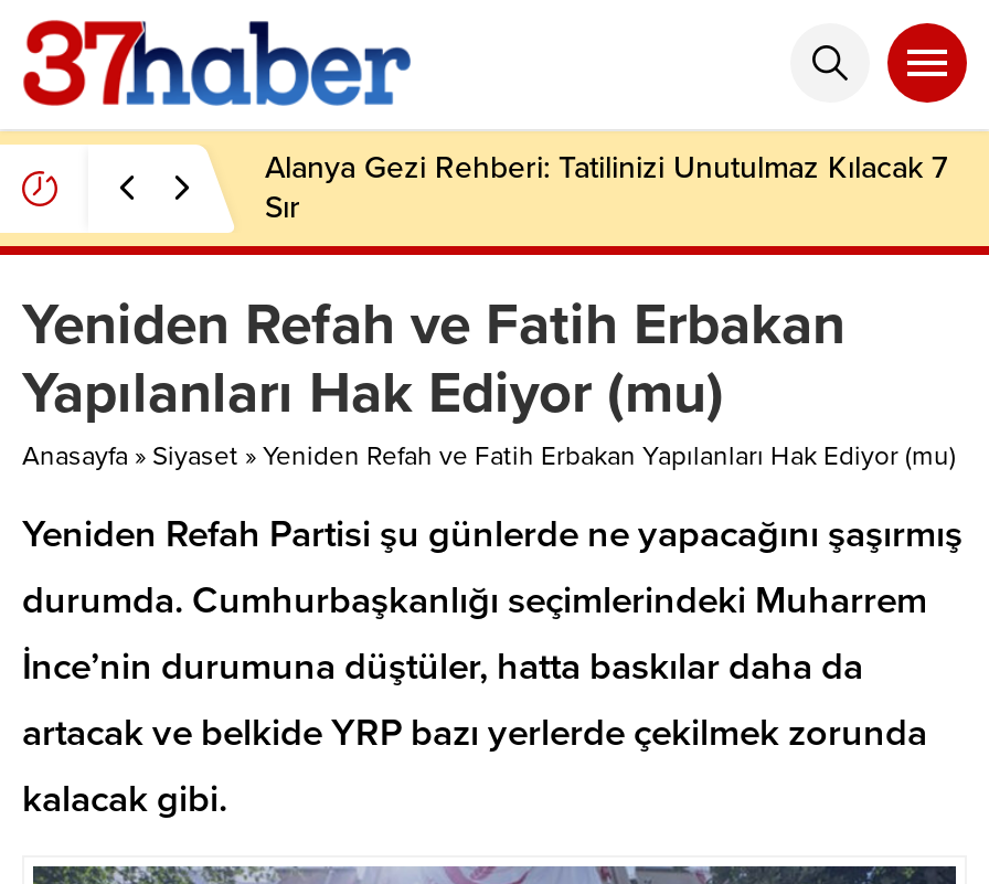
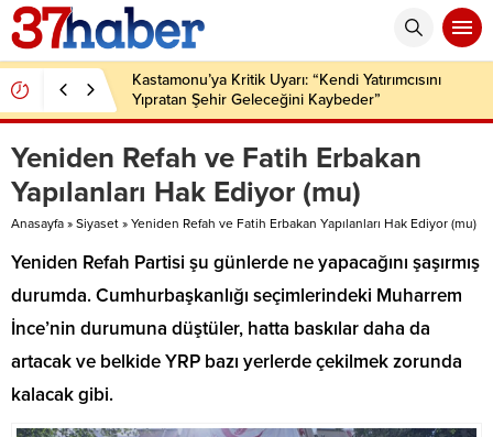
[265,149,947,226] Alanya Gezi Rehberi: Tatilinizi Unutulmaz Kılacak 7 | Sır -> [132,70,441,109] Kastamonu’ya Kritik Uyarı: “Kendi Yatırımcısını | Yıpratan Şehir Geleceğini Kaybeder”

